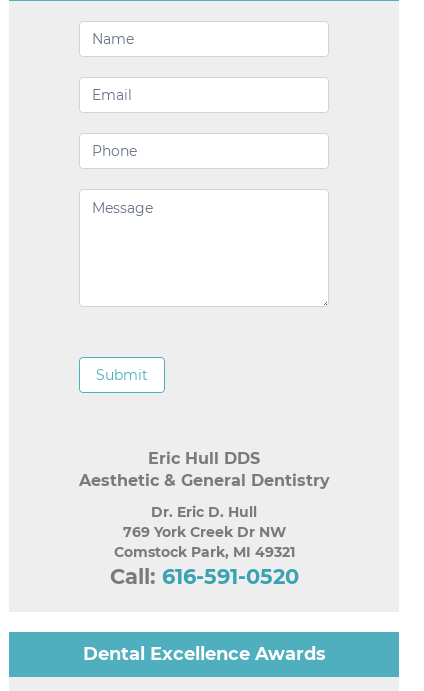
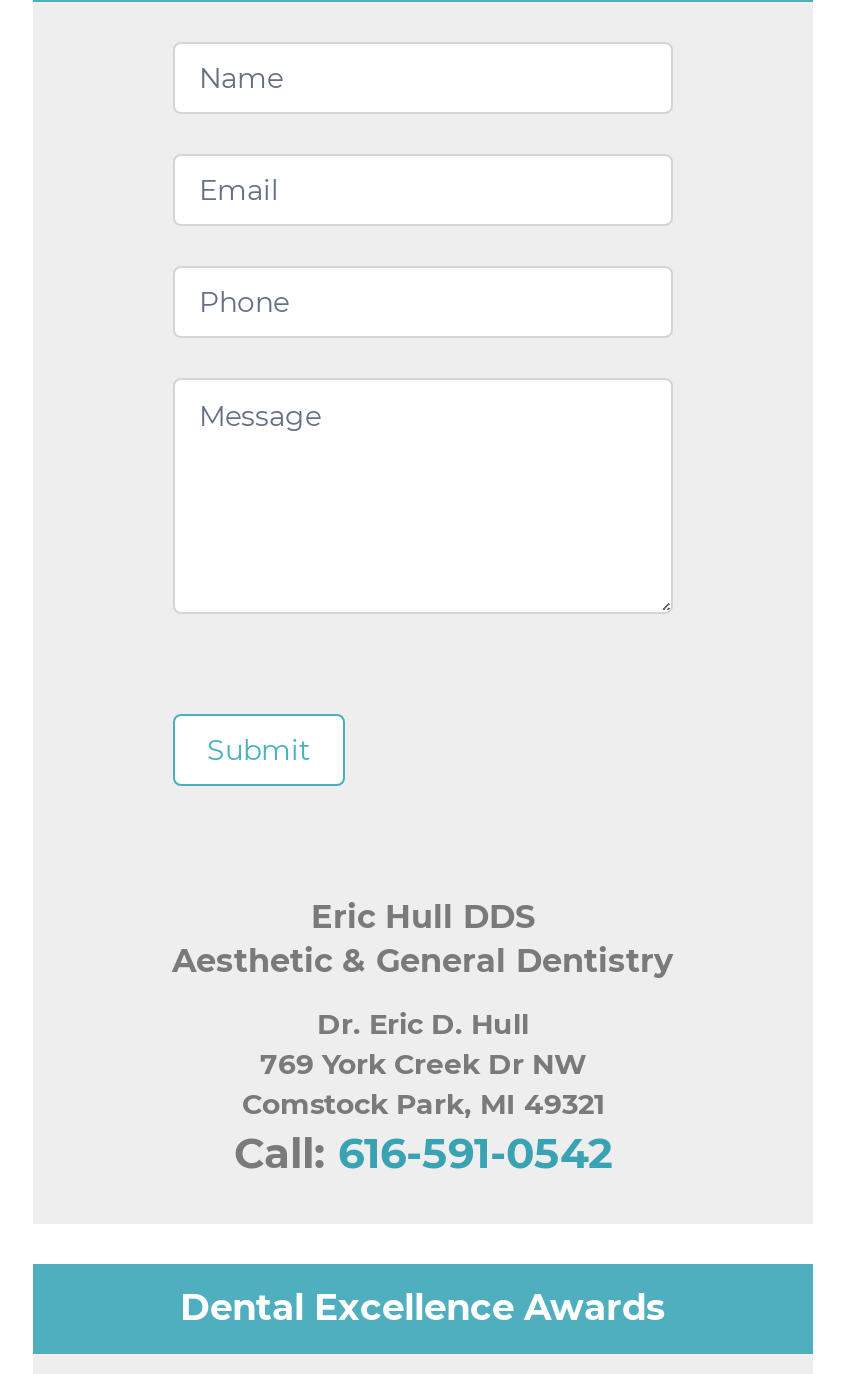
[109,564,298,589] Call: 616-591-0520 -> [234,1129,612,1179] Call: 616-591-0542

